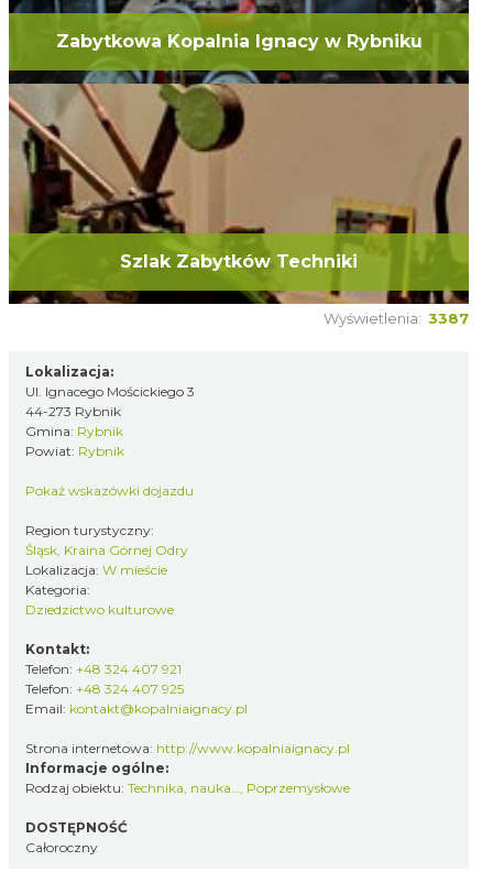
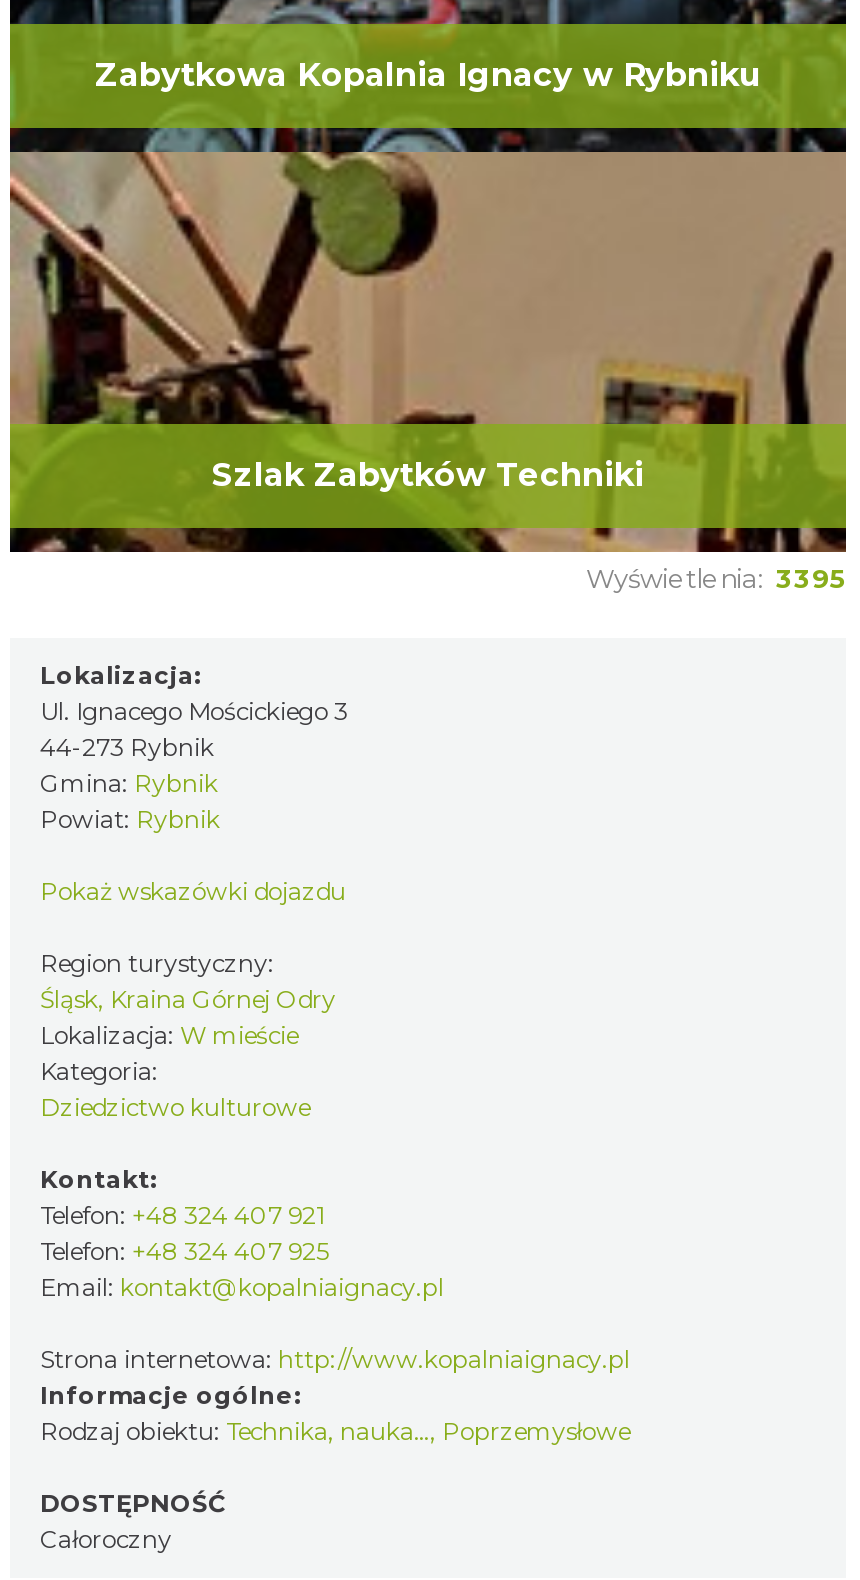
[324,309,469,327] Wyświetlenia: 3387 -> [586,561,846,593] Wyświetlenia: 3395

